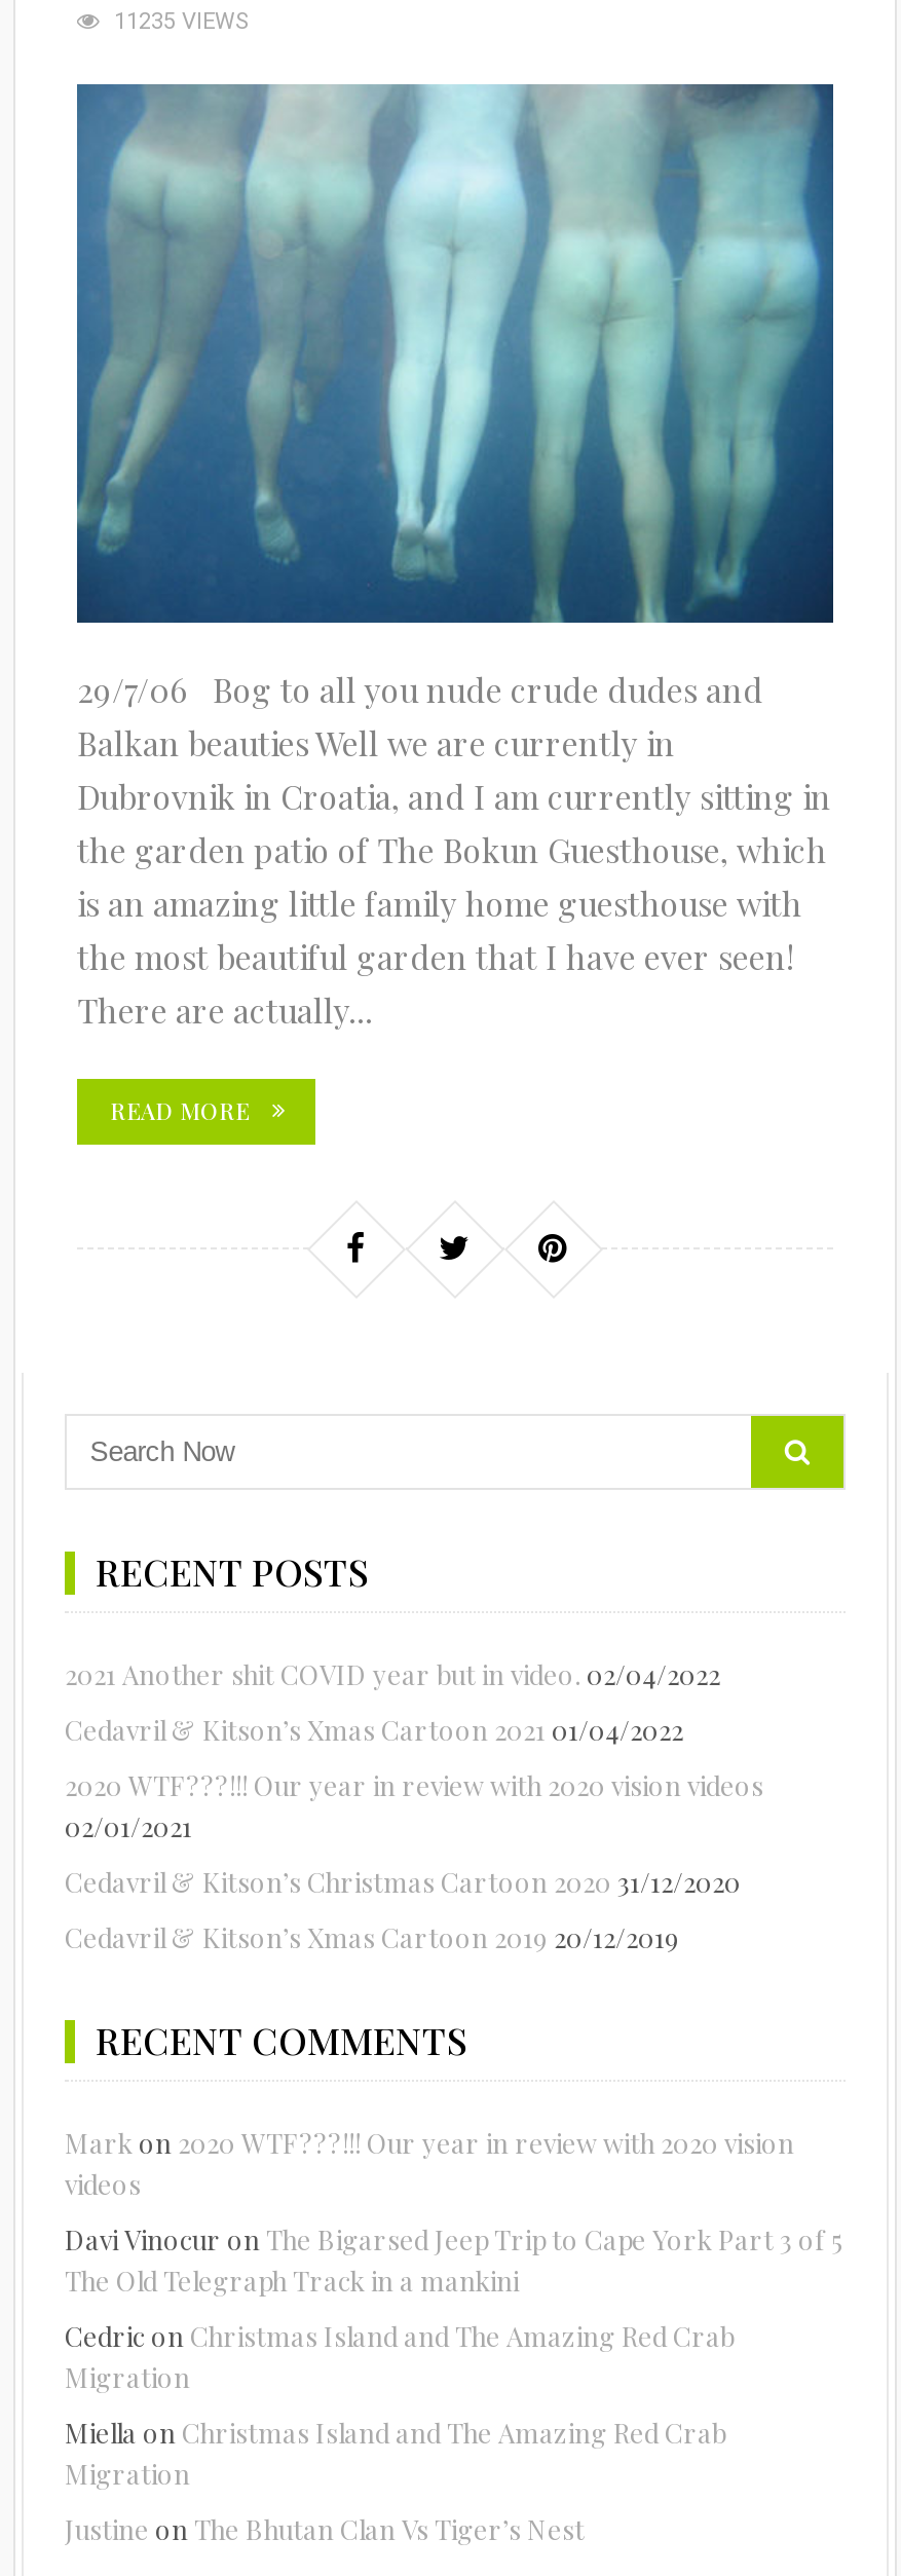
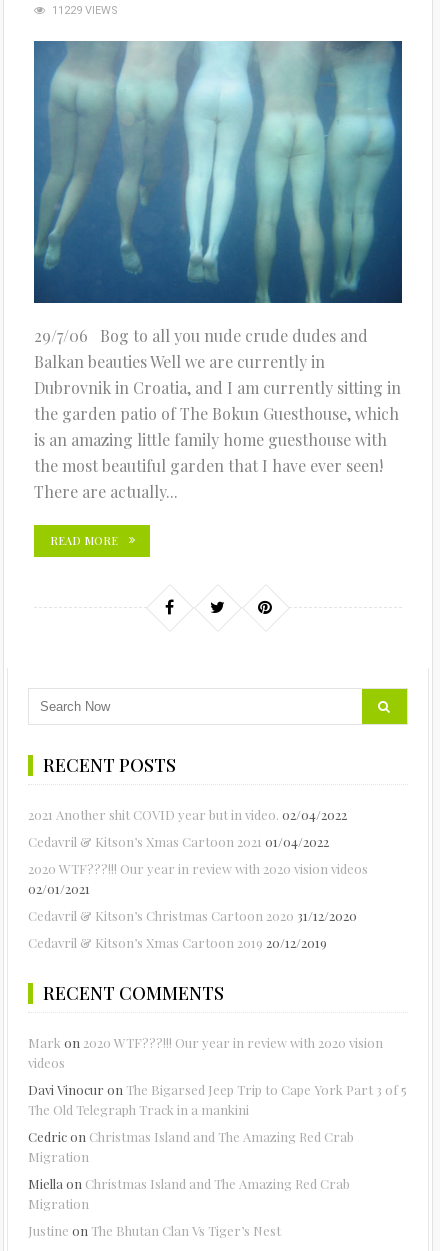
[108,9,250,35] 11235 VIEWS -> [49,4,118,17] 11229 VIEWS

